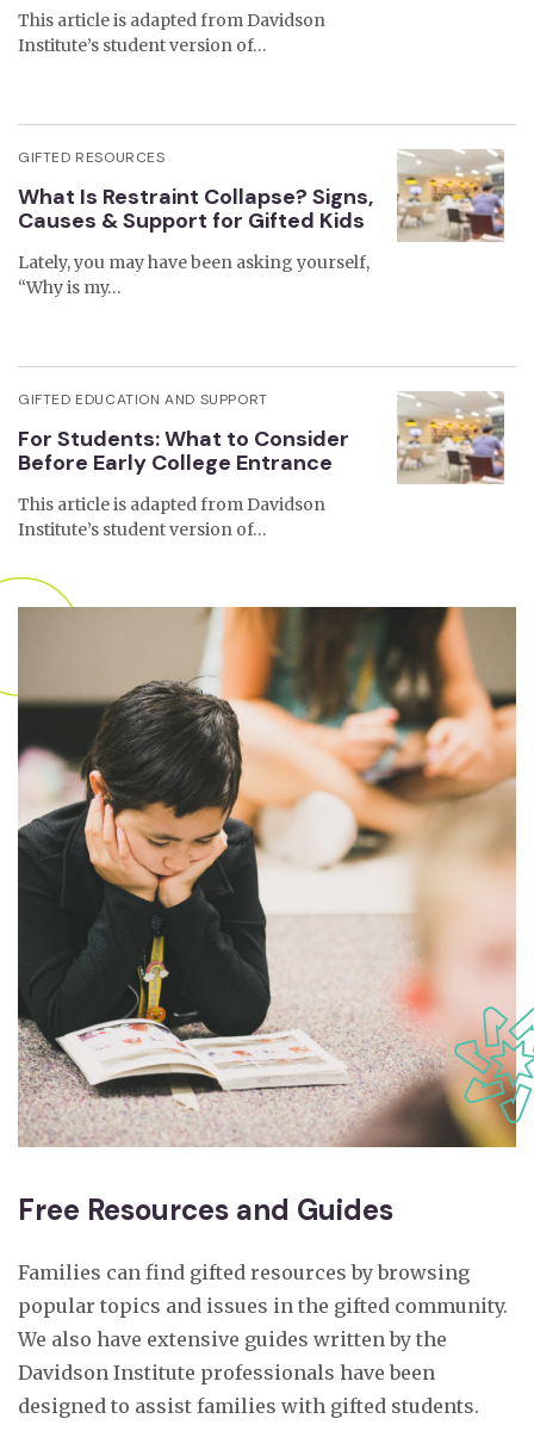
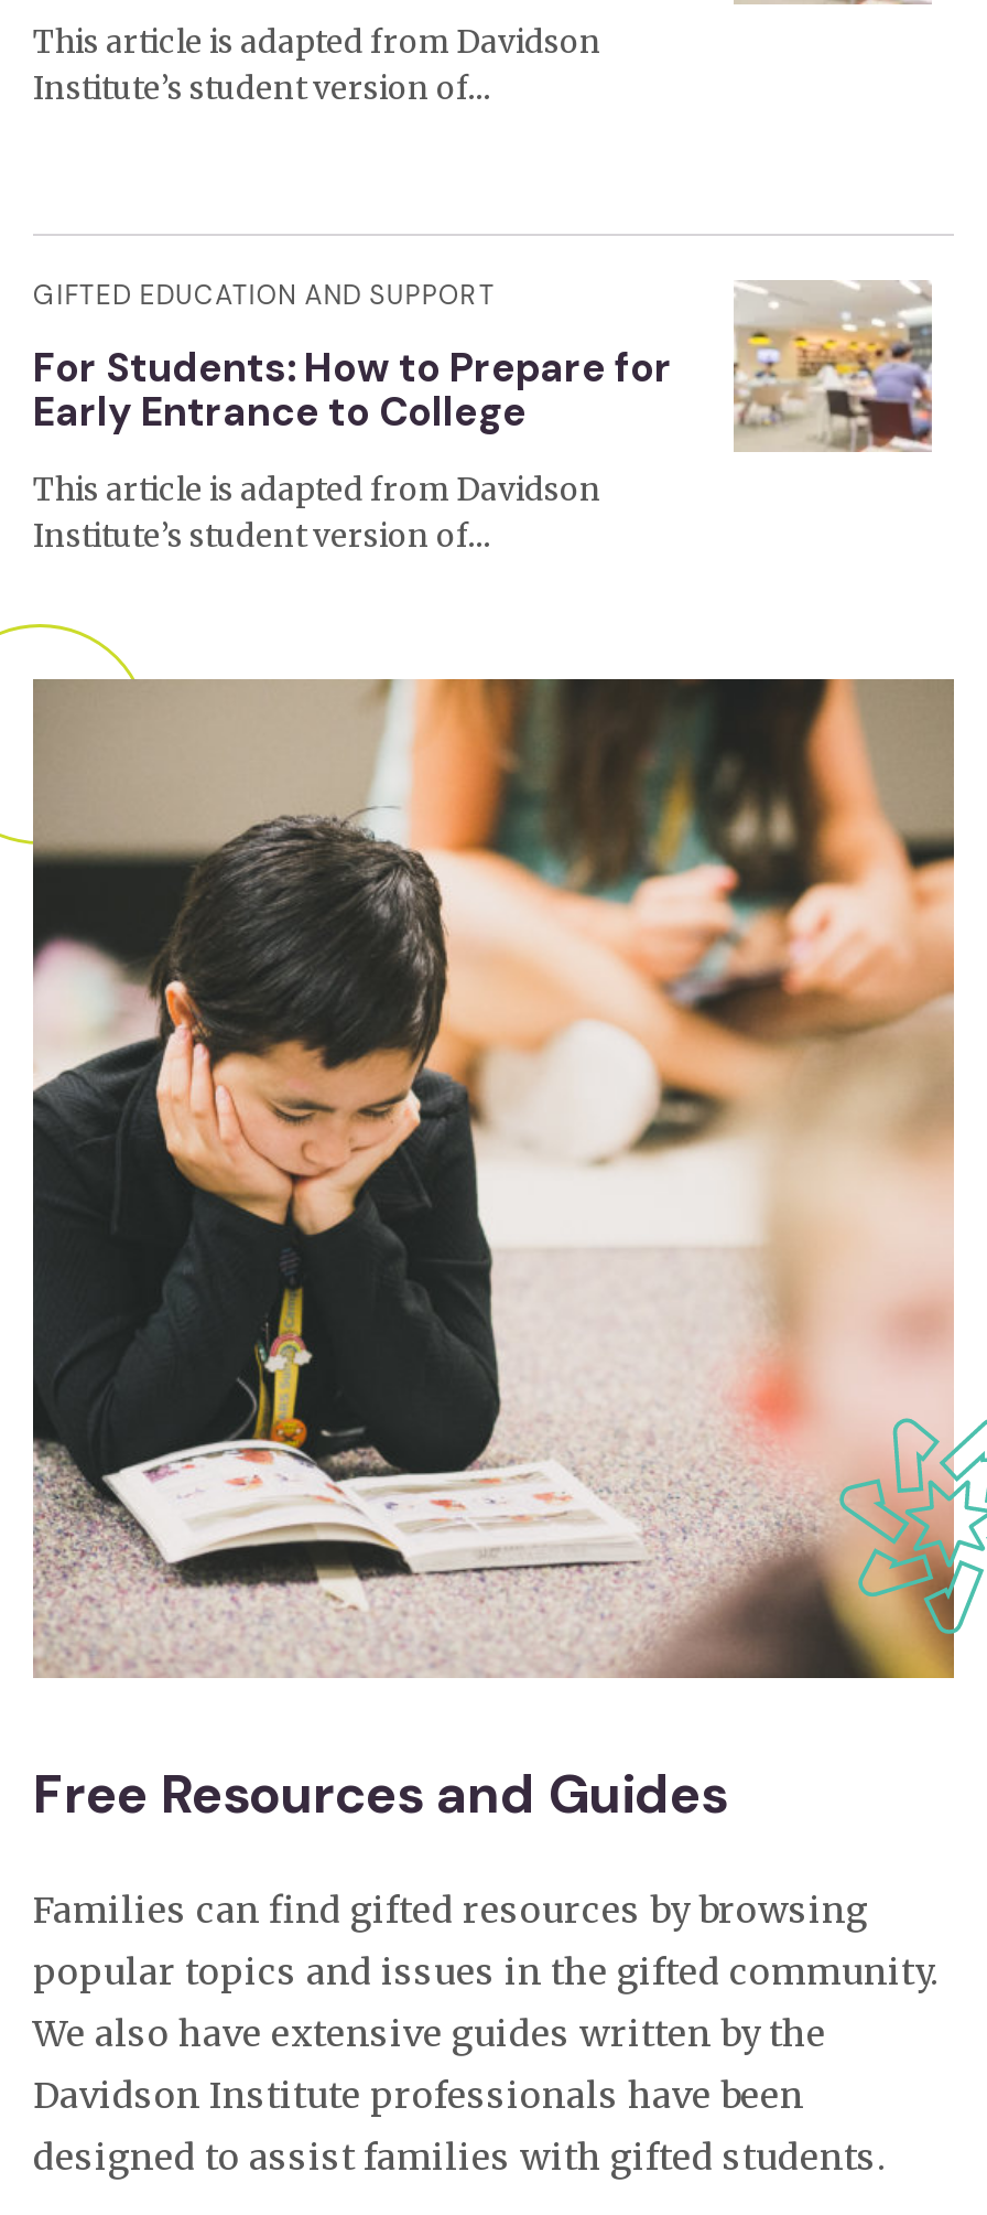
[18,148,373,299] GIFTED RESOURCES | What Is Restraint Collapse? Signs, | Causes & Support for Gifted Kids | Lately, you may have been asking yourself, | “Why is my… -> none
[18,425,349,477] For Students: What to Consider | Before Early College Entrance -> [33,343,672,440] For Students: How to Prepare for | Early Entrance to College

